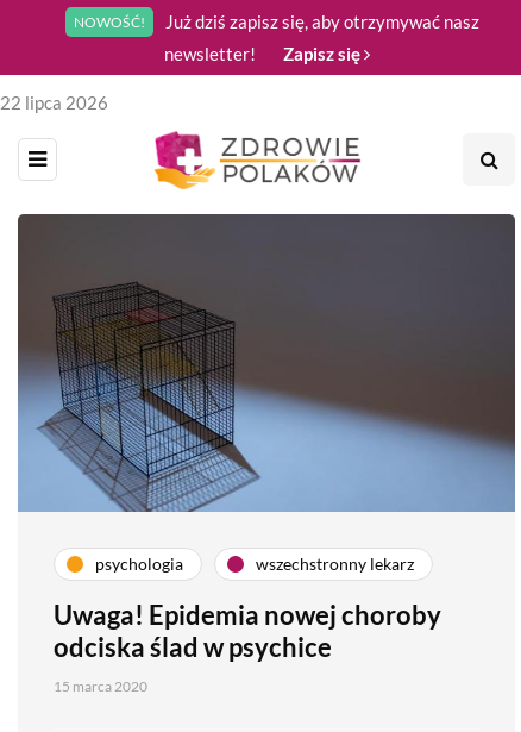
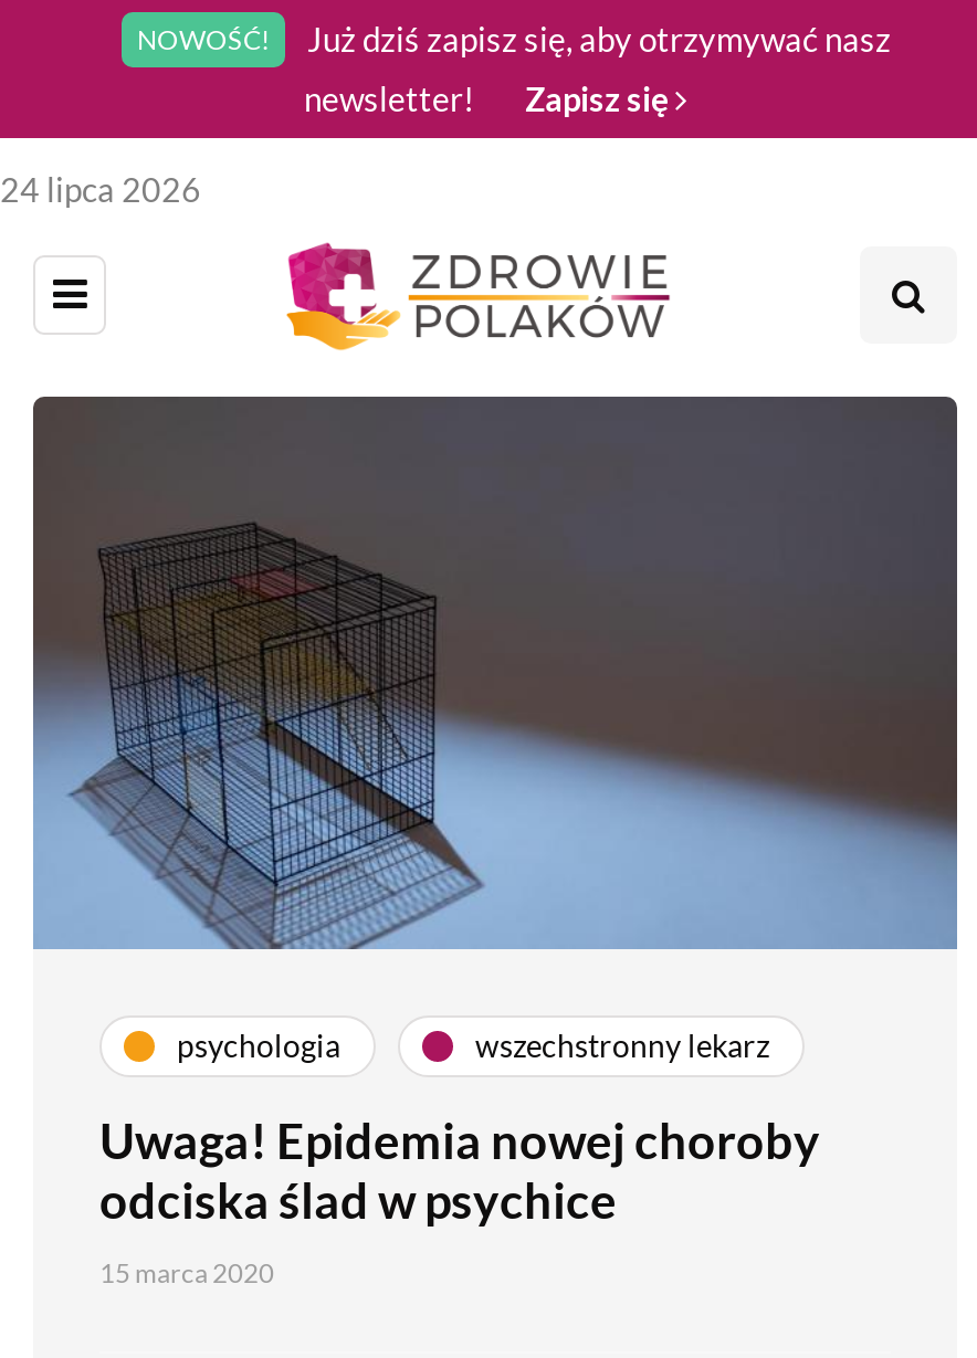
[0,92,108,113] 22 lipca 2026 -> [0,169,201,209] 24 lipca 2026

